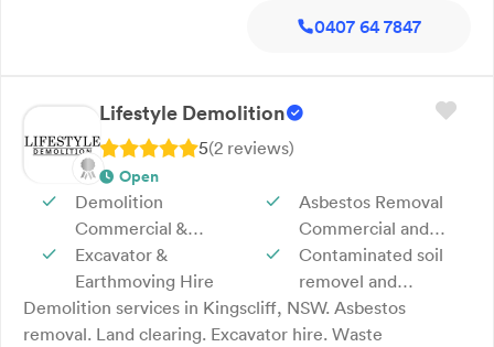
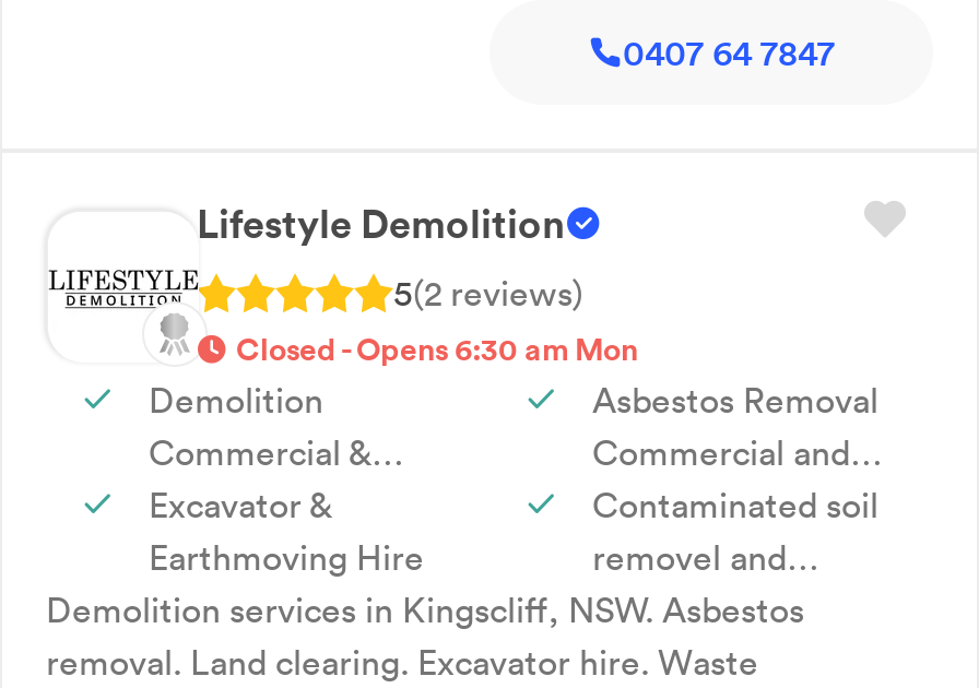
[119,166,159,186] Open -> [236,329,638,369] Closed - Opens 6:30 am Mon

